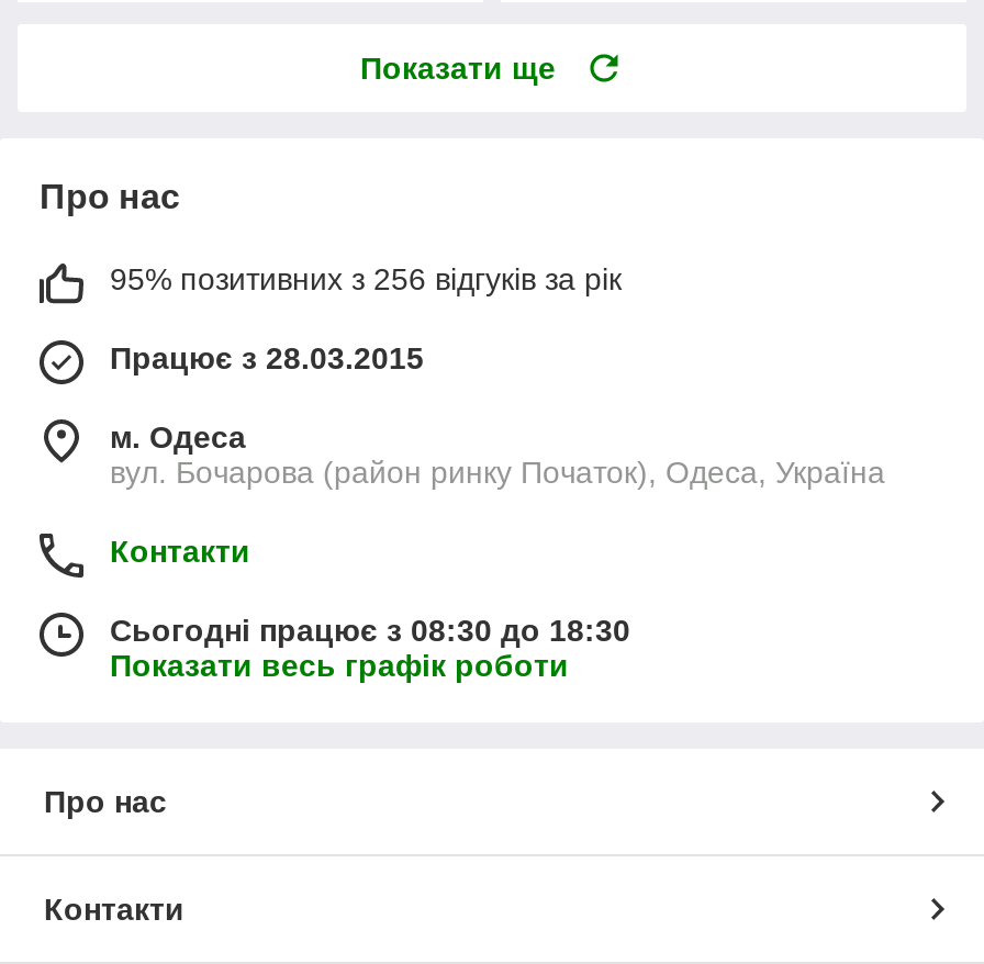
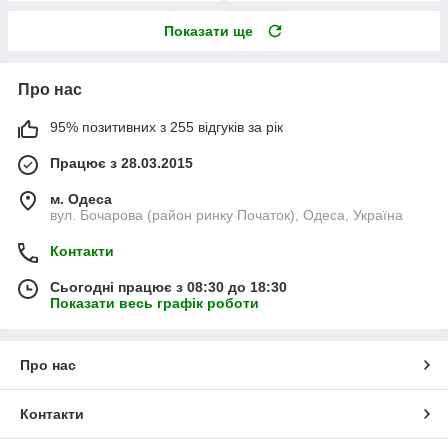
[110,262,622,298] 95% позитивних з 256 відгуків за рік -> [50,119,283,135] 95% позитивних з 255 відгуків за рік

